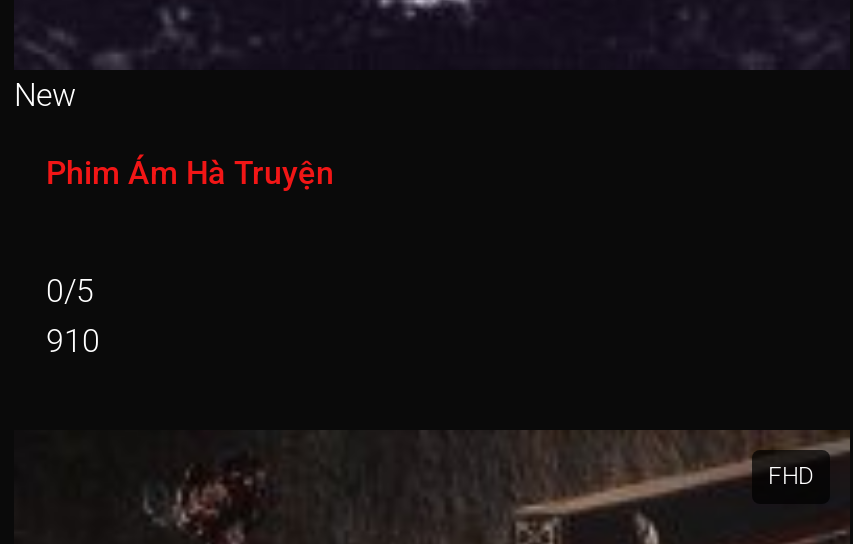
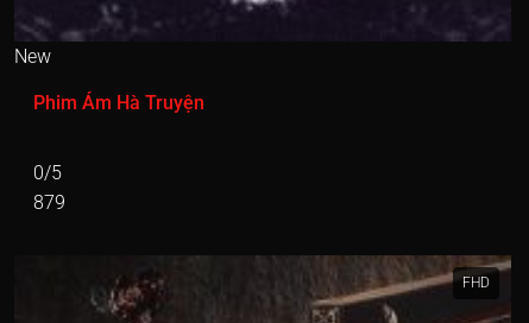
[46,323,100,361] 910 -> [33,192,65,214] 879

